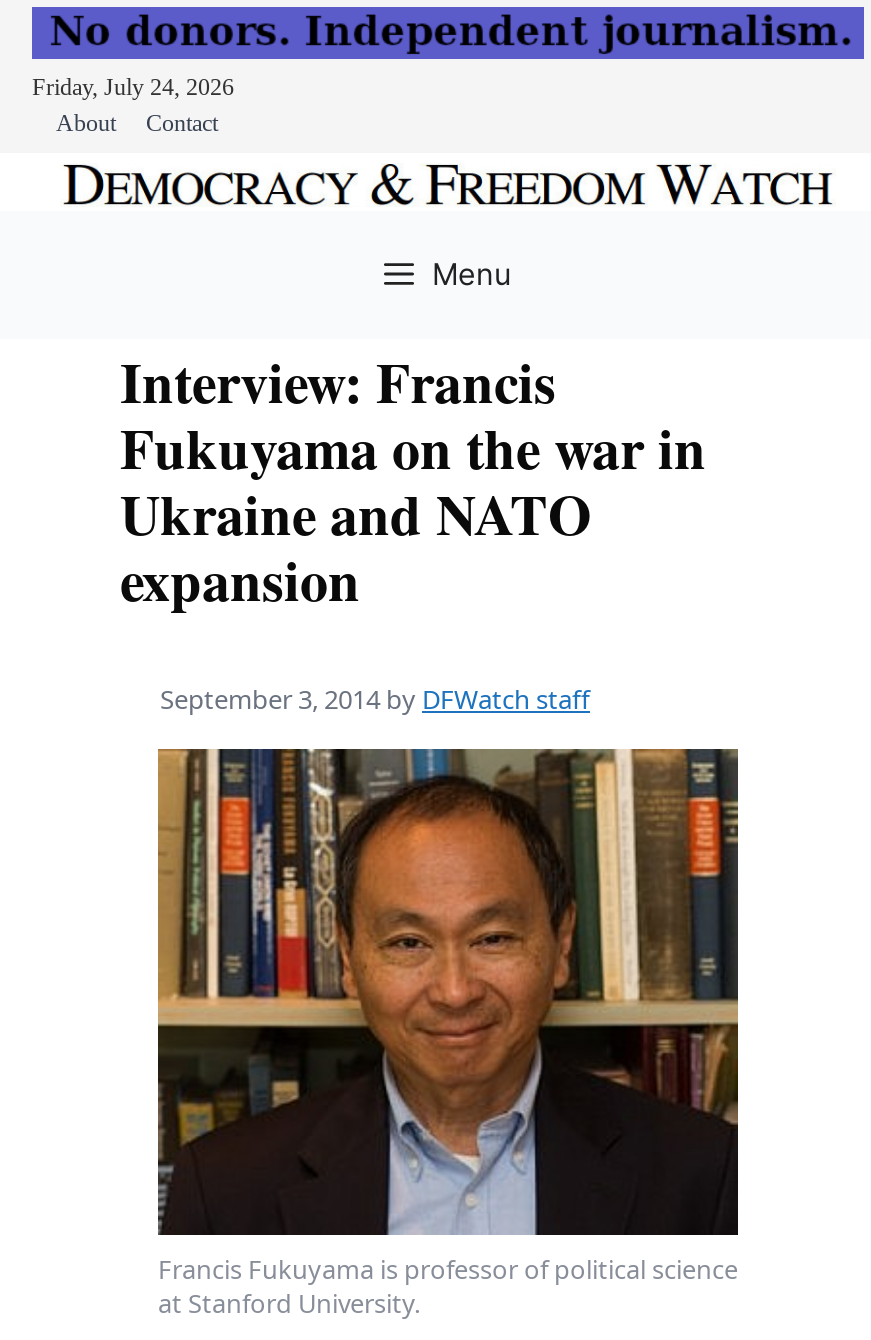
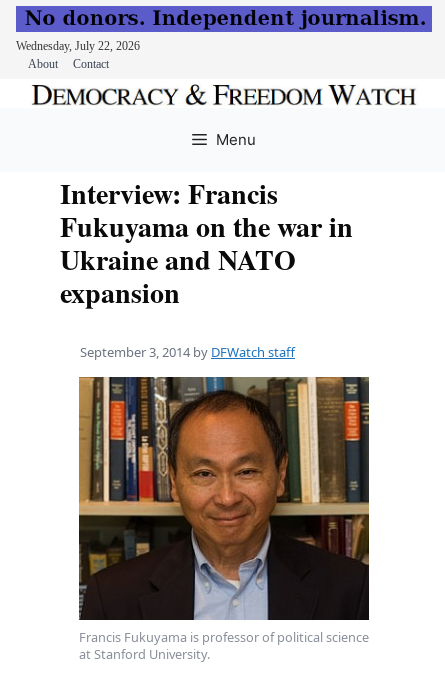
[32,73,234,101] Friday, July 24, 2026 -> [16,39,140,53] Wednesday, July 22, 2026

